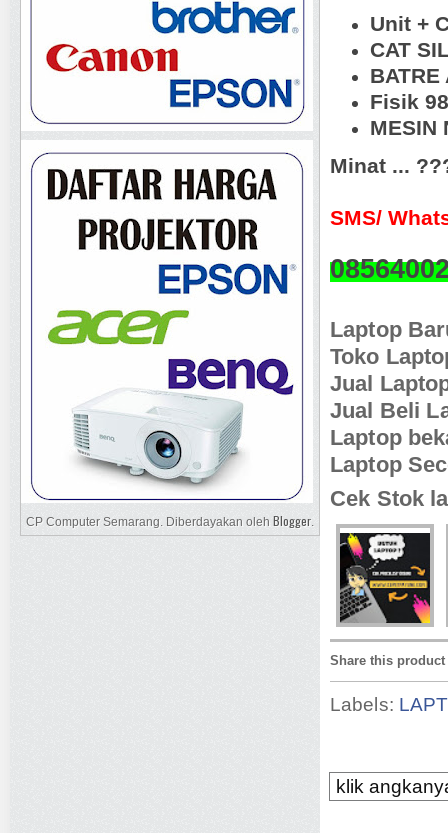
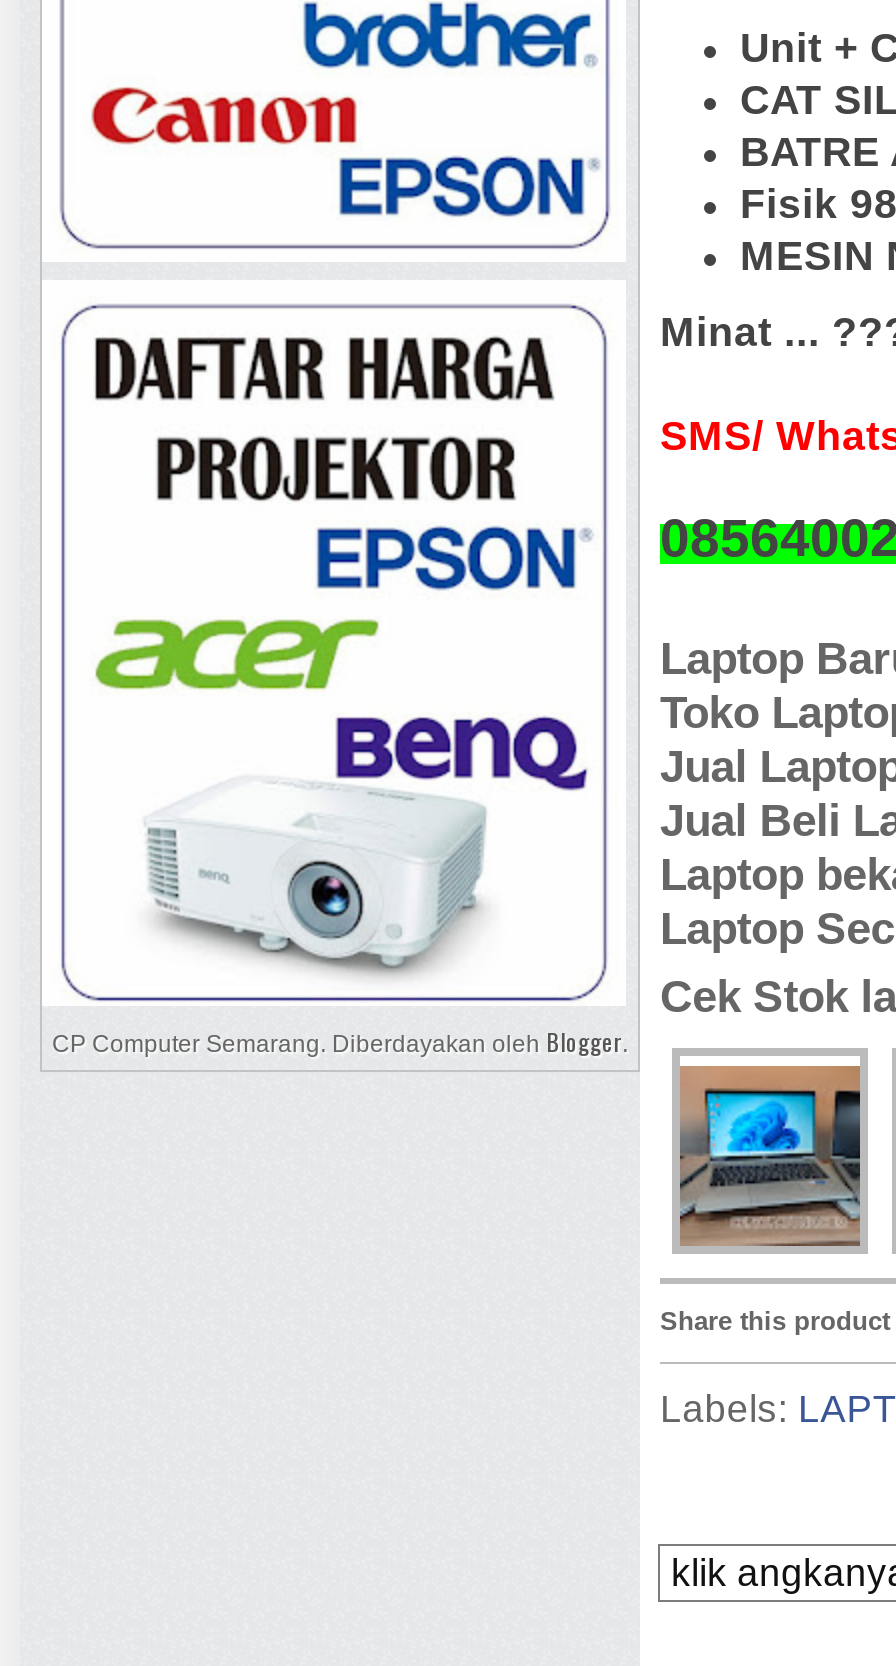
[339,532,431,624] [image] -> [680,1064,860,1246] [image]

